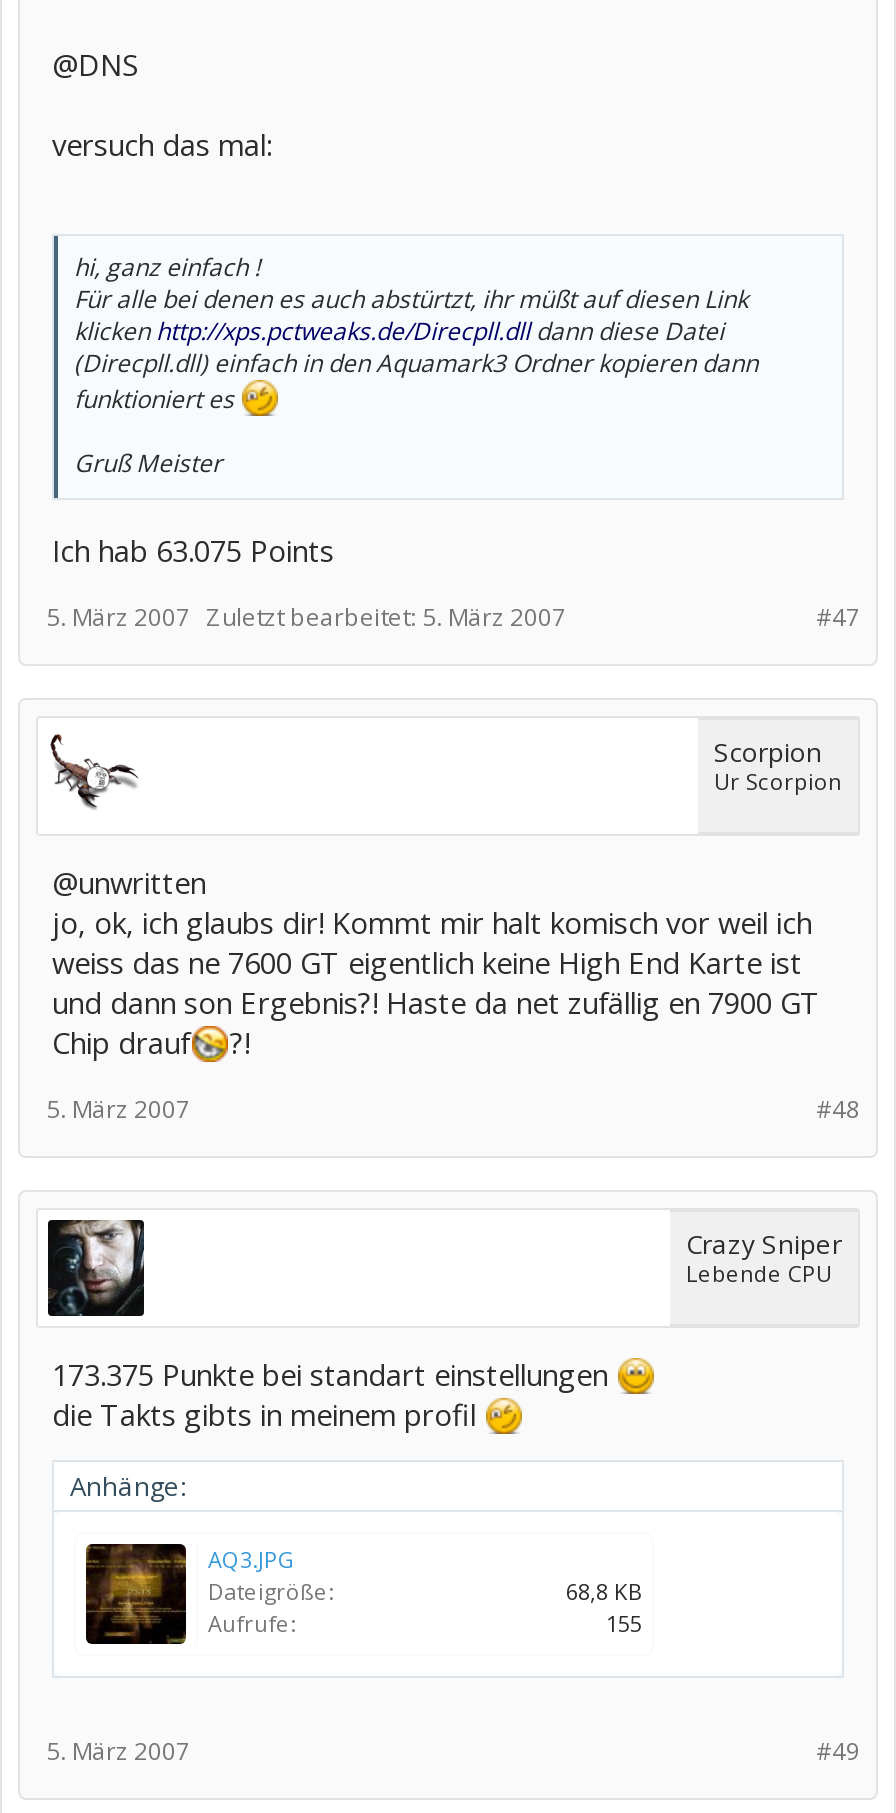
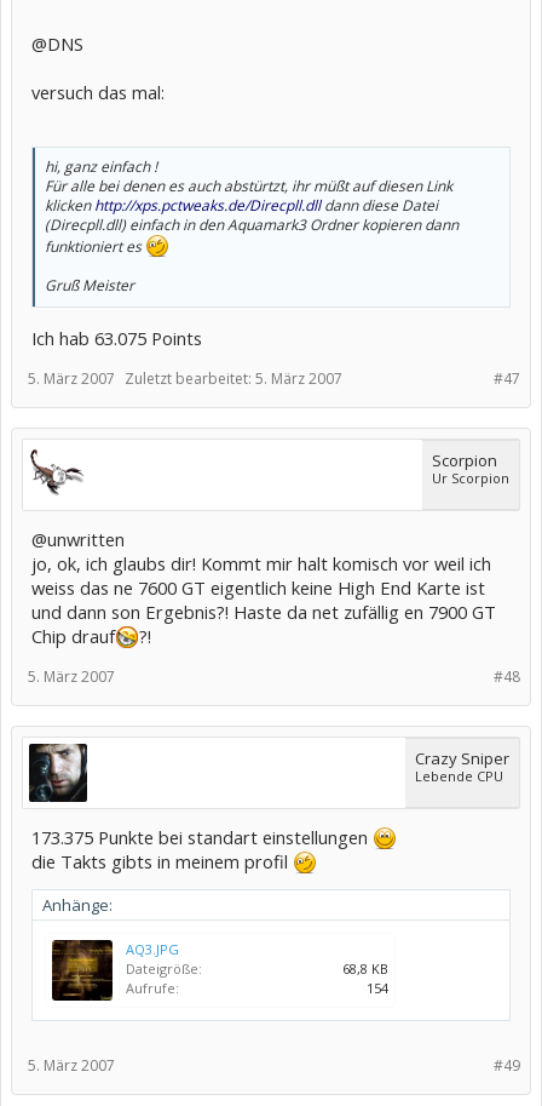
[606,1607,642,1637] 155 -> [367,978,388,996] 154

